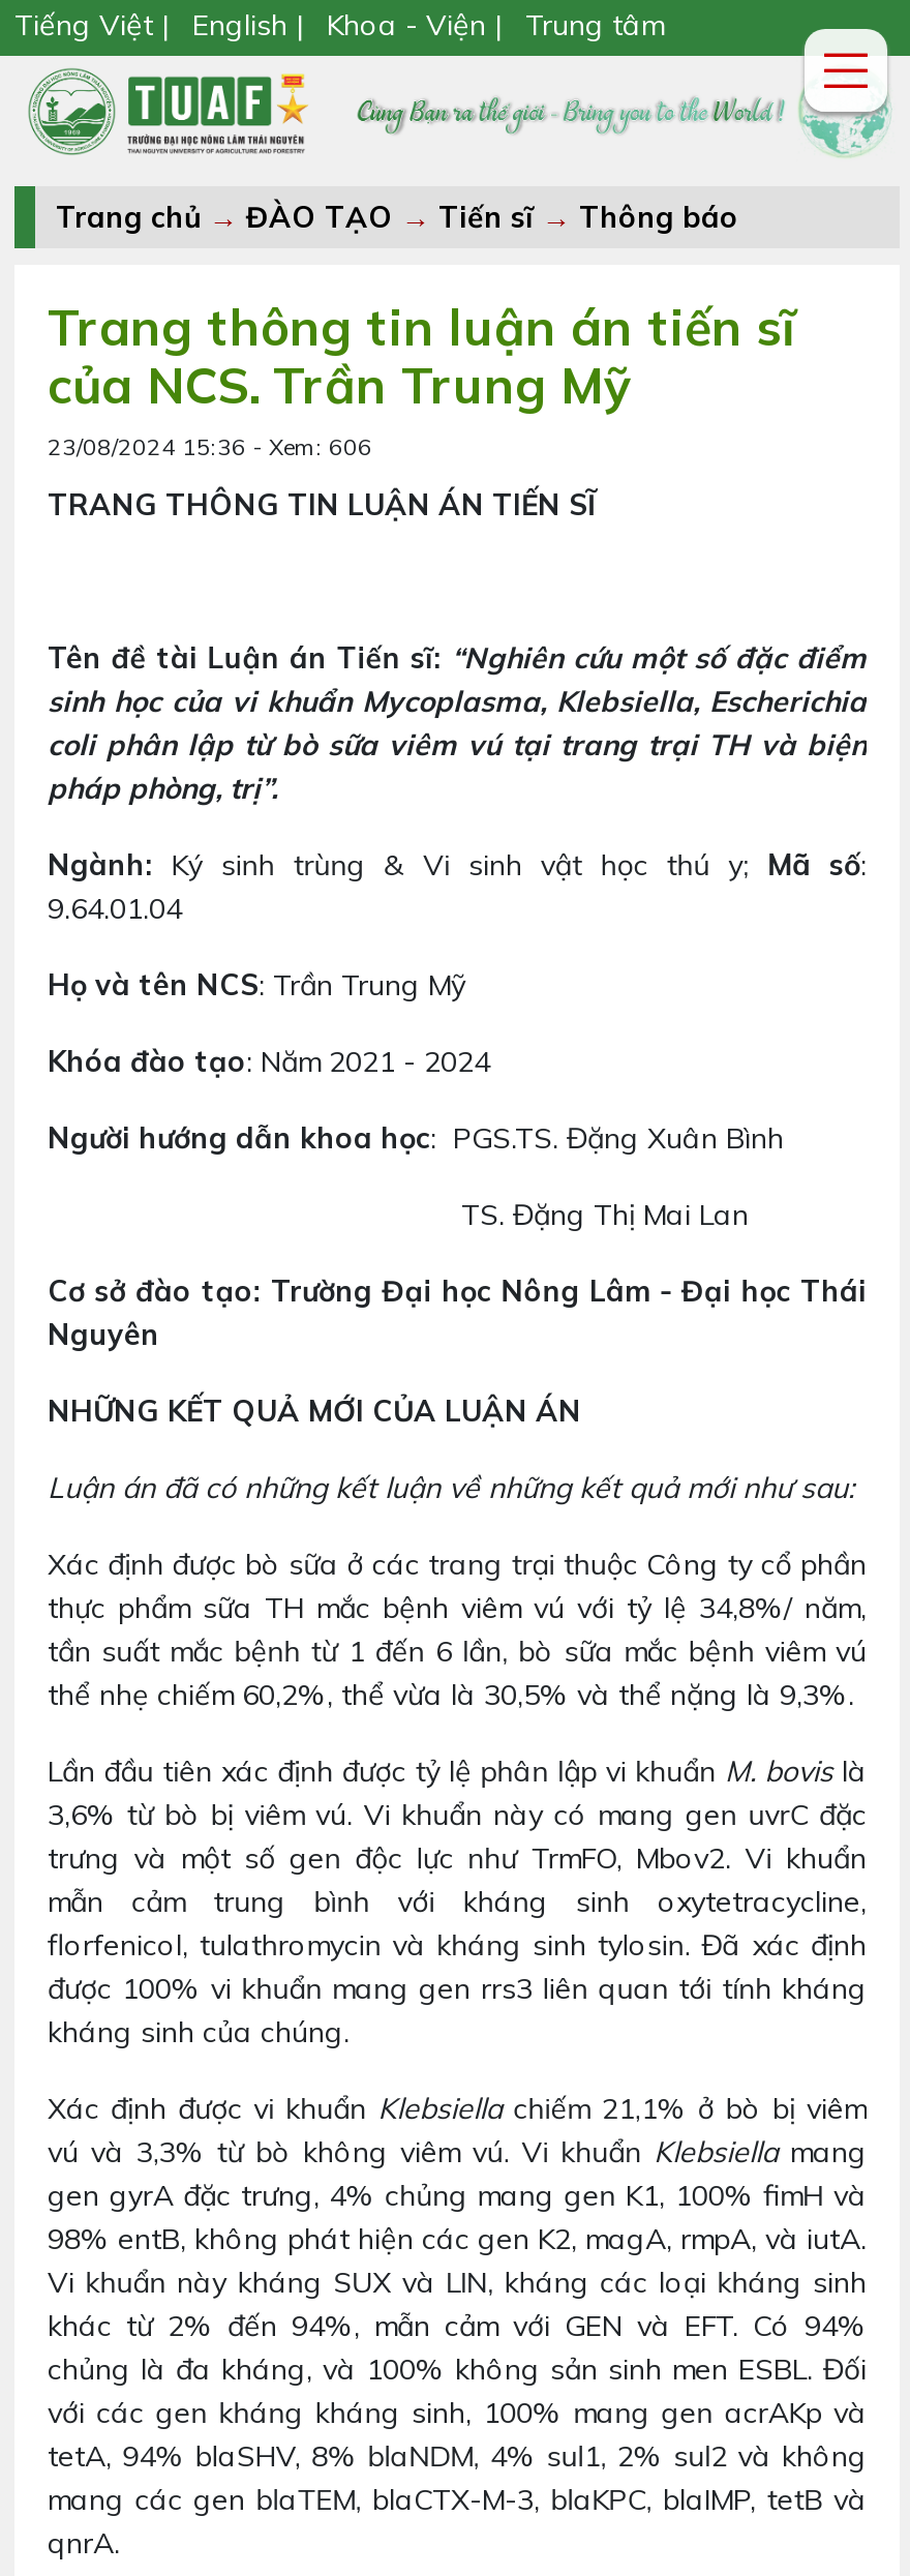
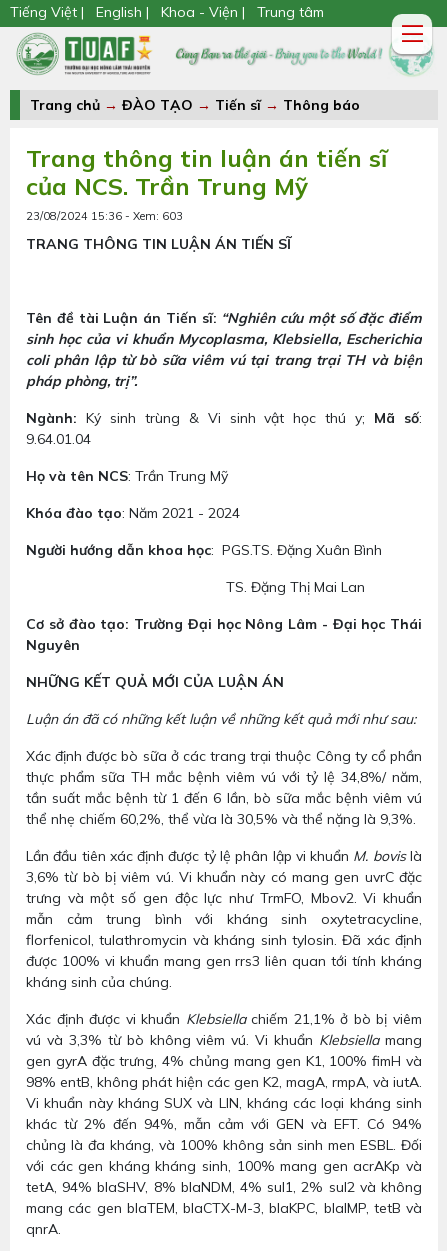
[48,432,372,461] 23/08/2024 15:36 - Xem: 606 -> [26,209,183,223] 23/08/2024 15:36 - Xem: 603

